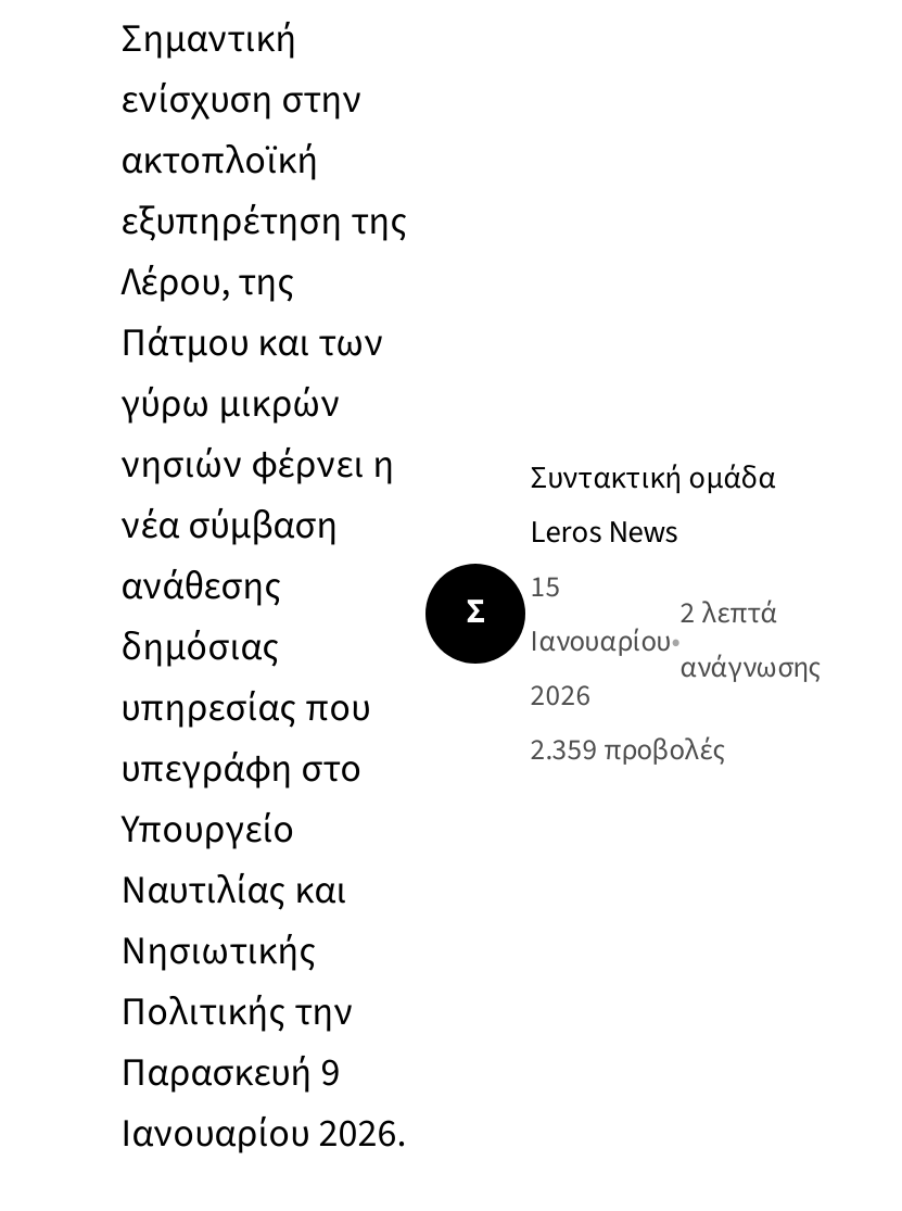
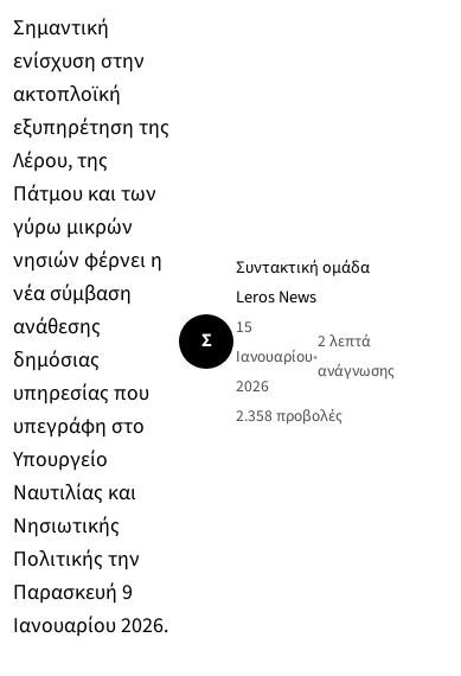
[530,728,726,769] 2.359 προβολές -> [236,404,343,426] 2.358 προβολές

